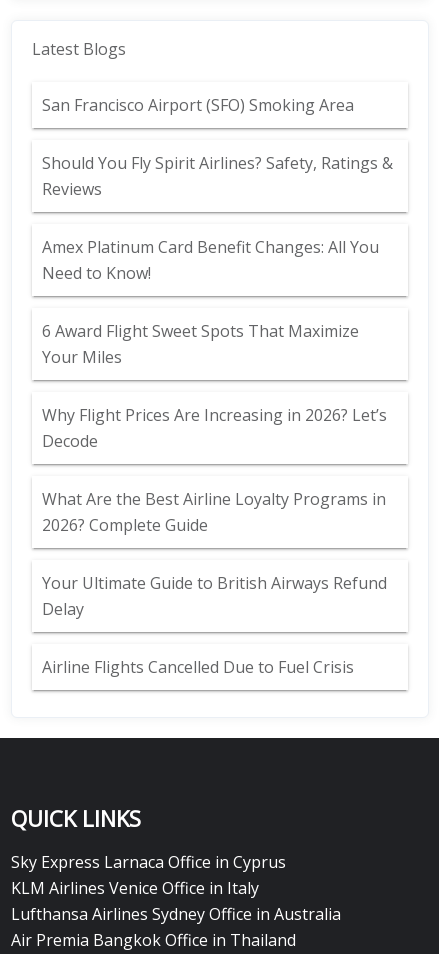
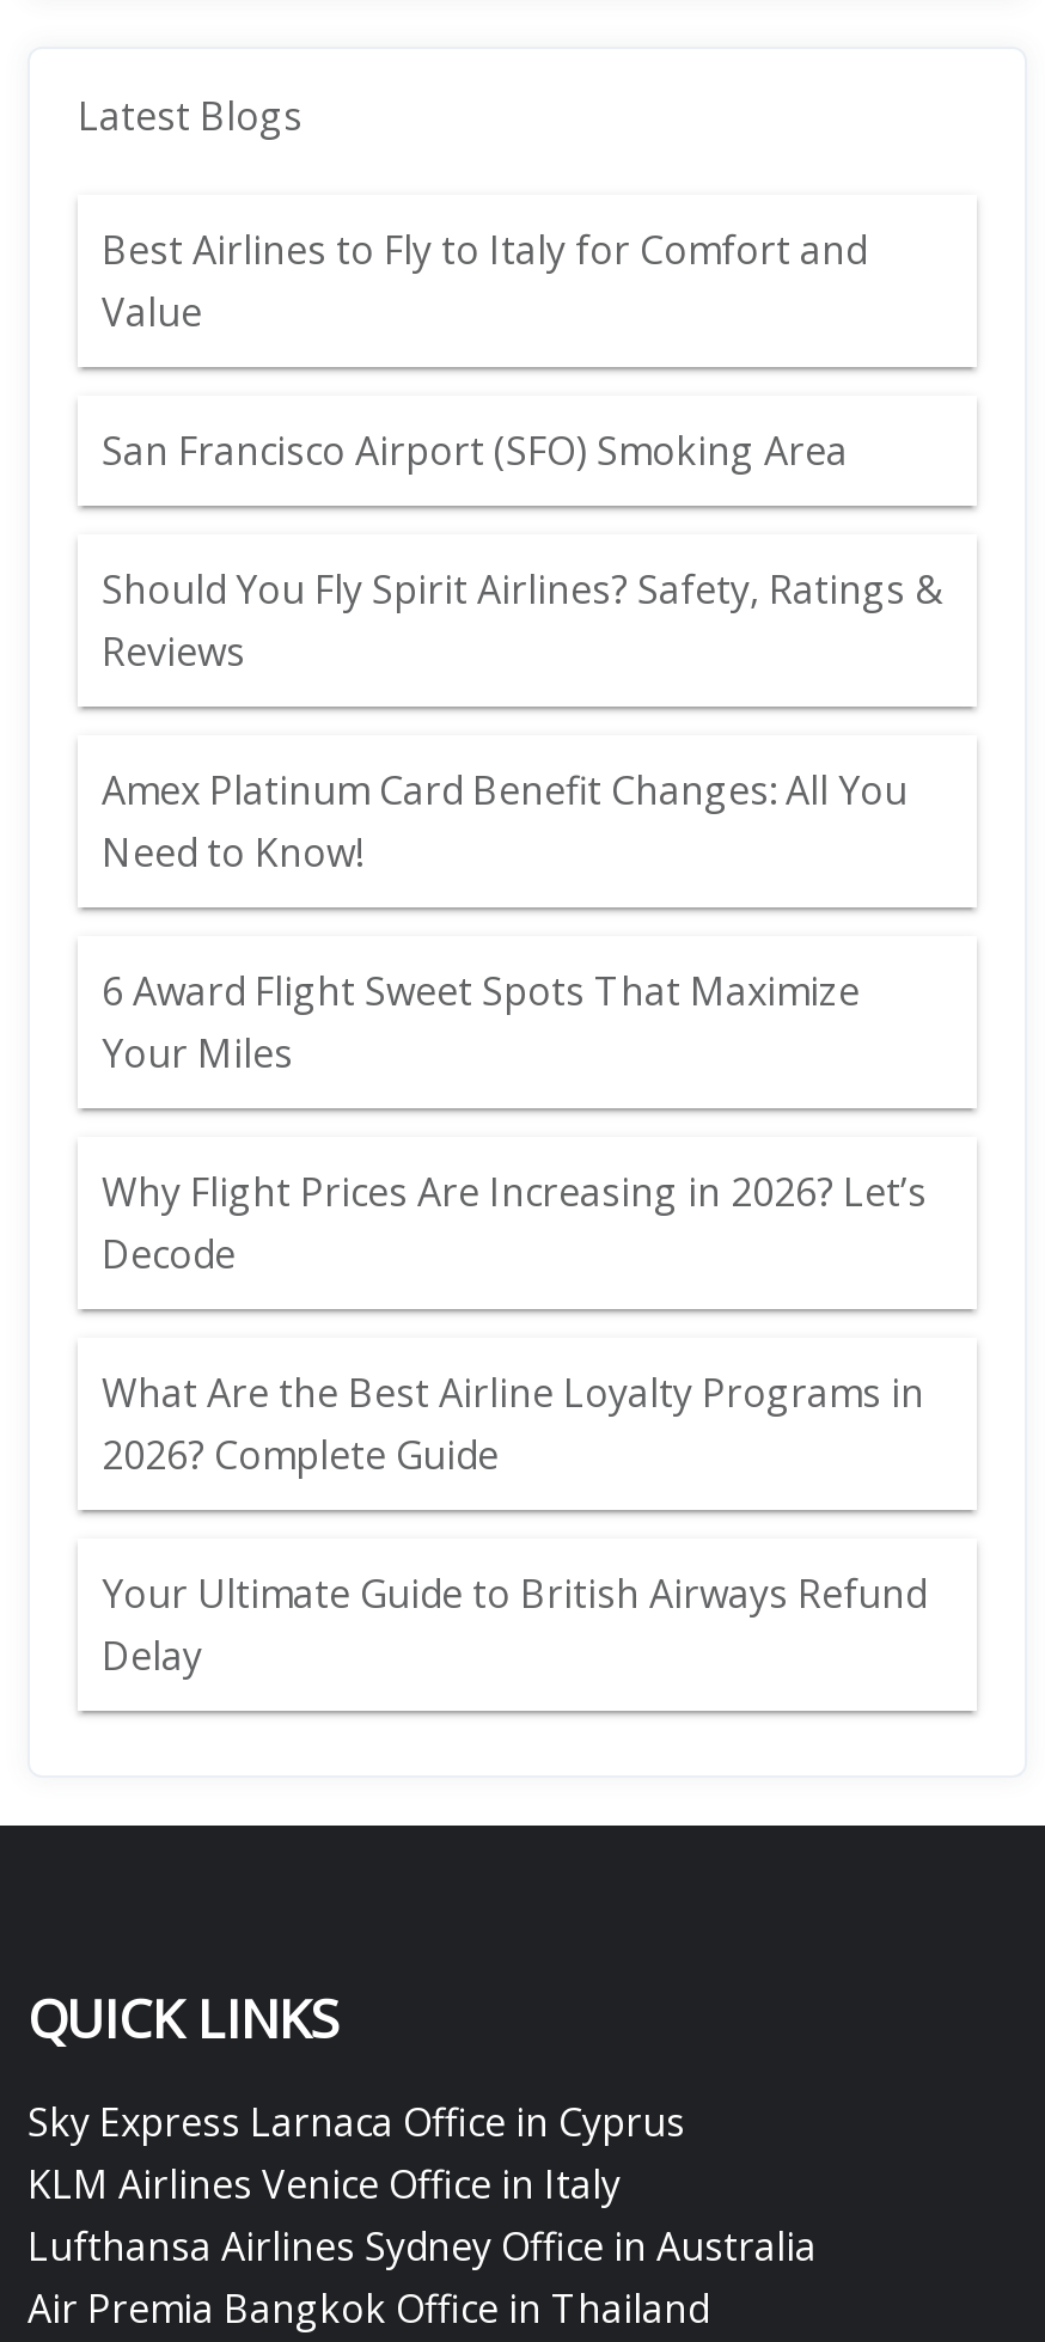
none -> [102,224,867,338] Best Airlines to Fly to Italy for Comfort and | Value
moved [42,94,393,620] -> [102,424,941,1682]: San Francisco Airport (SFO) Smoking Area | Should You Fly Spirit Airlines? Safety, Ratings & | Reviews | ... | Your Ultimate Guide to British Airways Refund | Delay
[42,656,354,678] Airline Flights Cancelled Due to Fuel Crisis -> none

